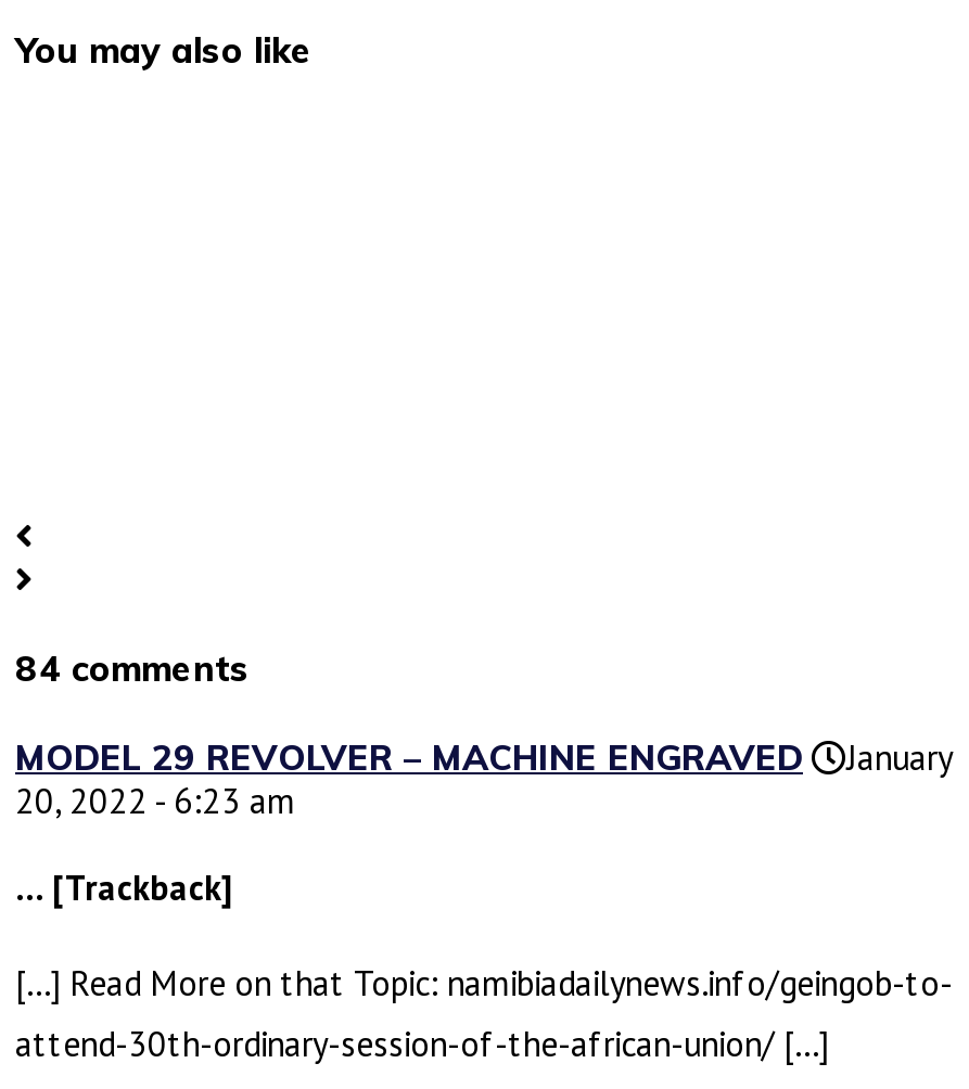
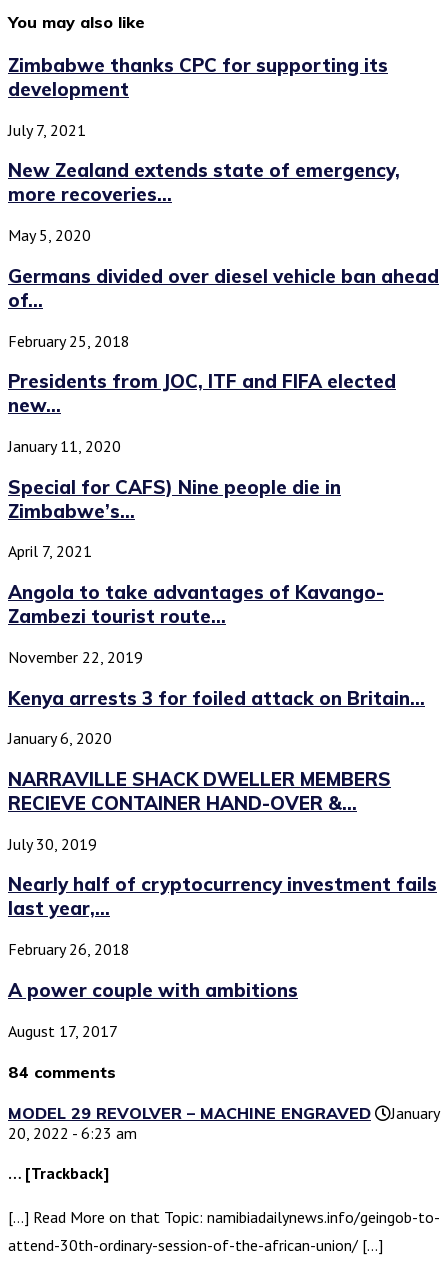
none -> [8,53,439,1041] Zimbabwe thanks CPC for supporting its | development | July 7, 2021 | New Zealand extends state of emergency, | more recoveries... | May 5, 2020 | Germans divided over diesel vehicle ban ahead | of... | February 25, 2018 | Presidents from JOC, ITF and FIFA elected | new... | January 11, 2020 | Special for CAFS) Nine people die in | Zimbabwe’s... | April 7, 2021 | Angola to take advantages of Kavango- | Zambezi tourist route... | November 22, 2019 | Kenya arrests 3 for foiled attack on Britain... | January 6, 2020 | NARRAVILLE SHACK DWELLER MEMBERS | RECIEVE CONTAINER HAND-OVER &... | July 30, 2019 | Nearly half of cryptocurrency investment fails | last year,... | February 26, 2018 | A power couple with ambitions | August 17, 2017

